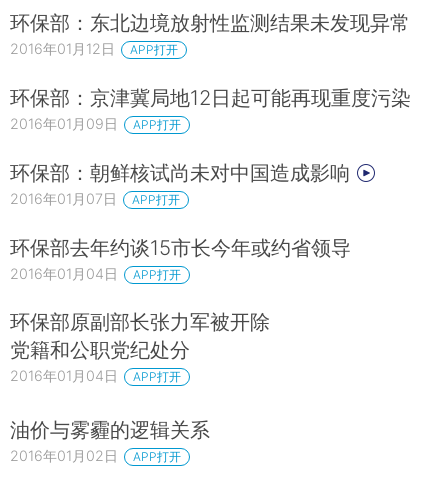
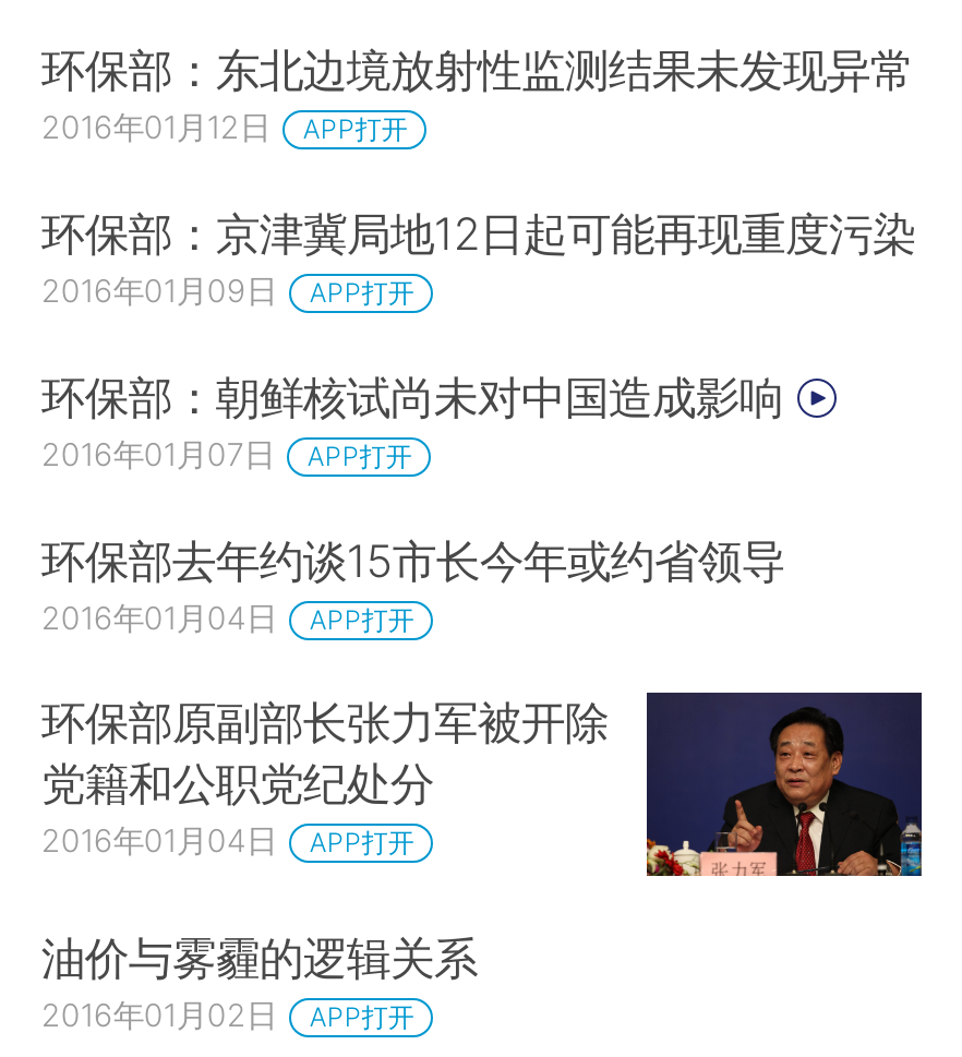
none -> [645,690,924,878] [image]

